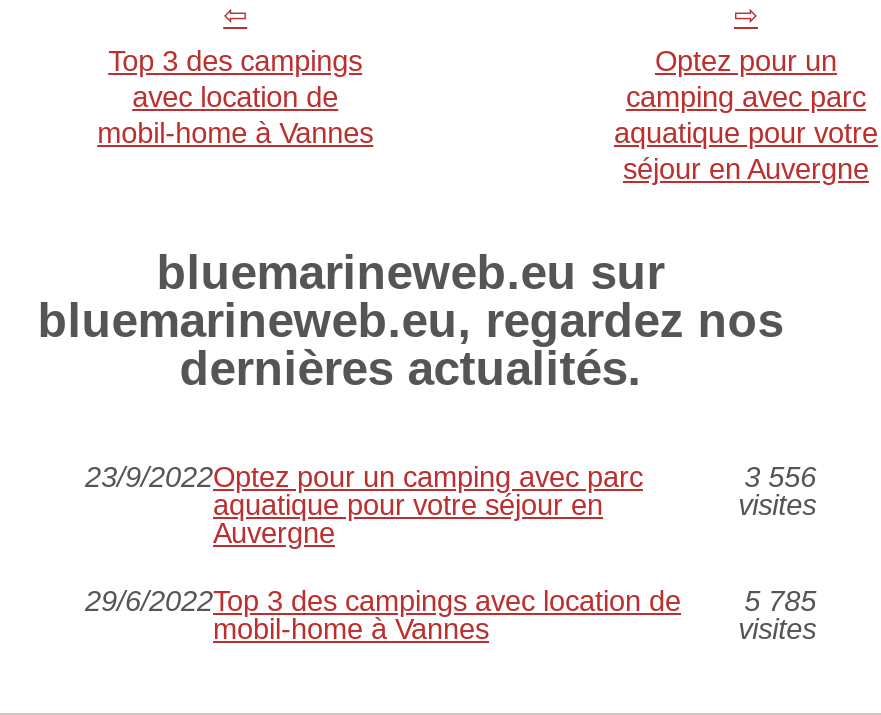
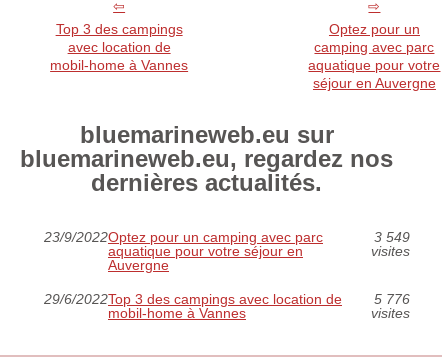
[744,461,816,493] 3 556 -> [374,229,410,245] 3 549
[85,585,816,617] 29/6/2022Top 3 des campings avec location de 5 785 -> [44,291,410,307] 29/6/2022Top 3 des campings avec location de 5 776

